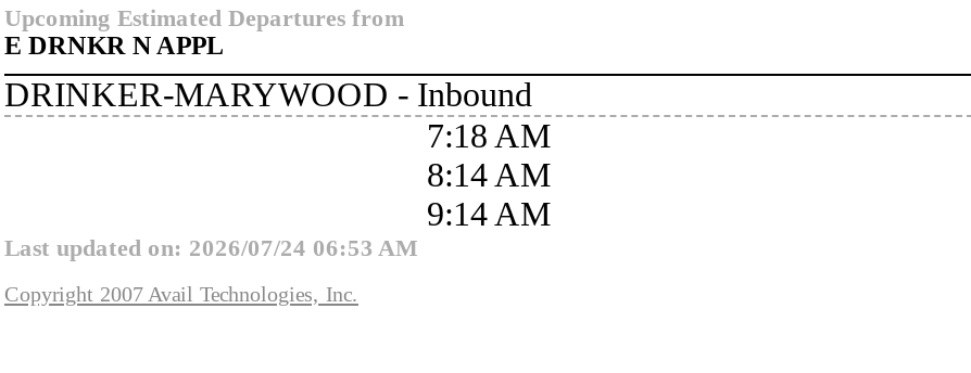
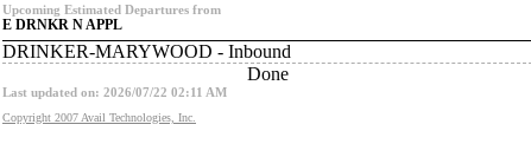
[4,117,551,260] 7:18 AM | 8:14 AM | 9:14 AM | Last updated on: 2026/07/24 06:53 AM -> [2,64,288,99] Done | Last updated on: 2026/07/22 02:11 AM

